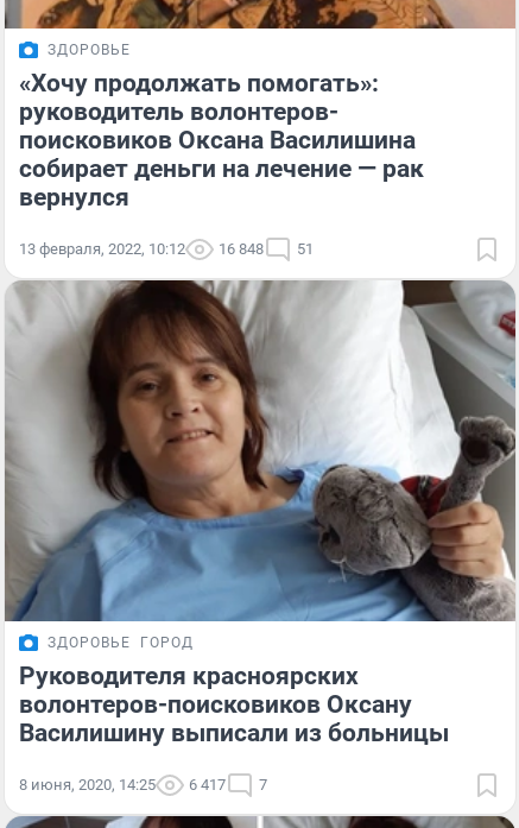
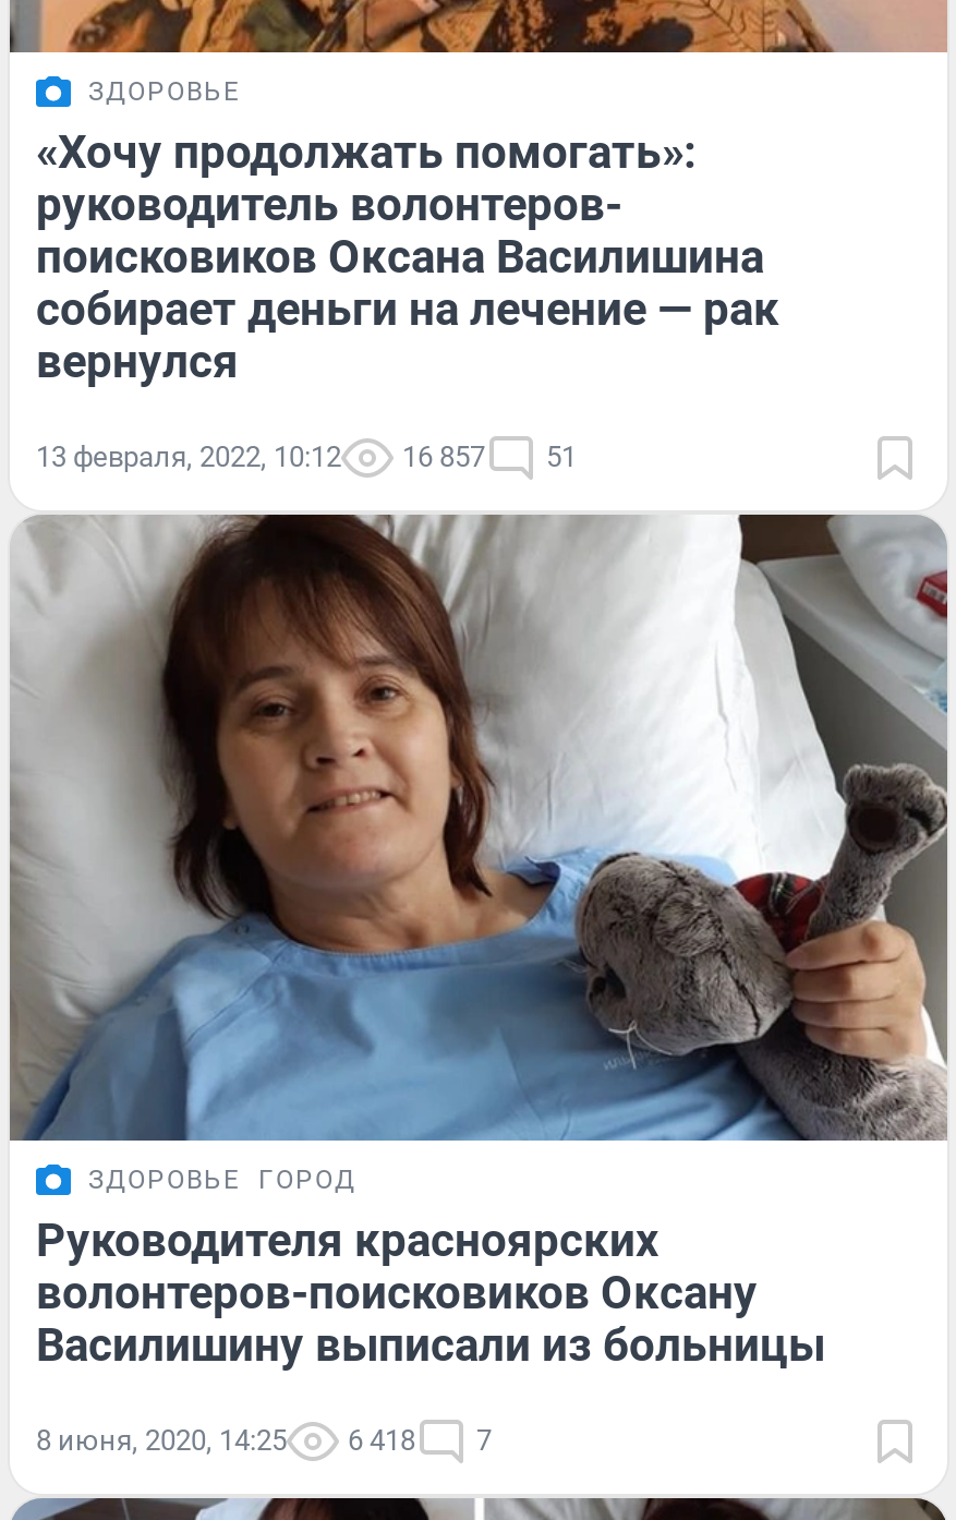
[19,240,314,258] 13 февраля, 2022, 10:12 16 848 51 -> [36,441,577,474] 13 февраля, 2022, 10:12 16 857 51
[19,776,267,793] 8 июня, 2020, 14:25 6 417 7 -> [36,1424,492,1457] 8 июня, 2020, 14:25 6 418 7

